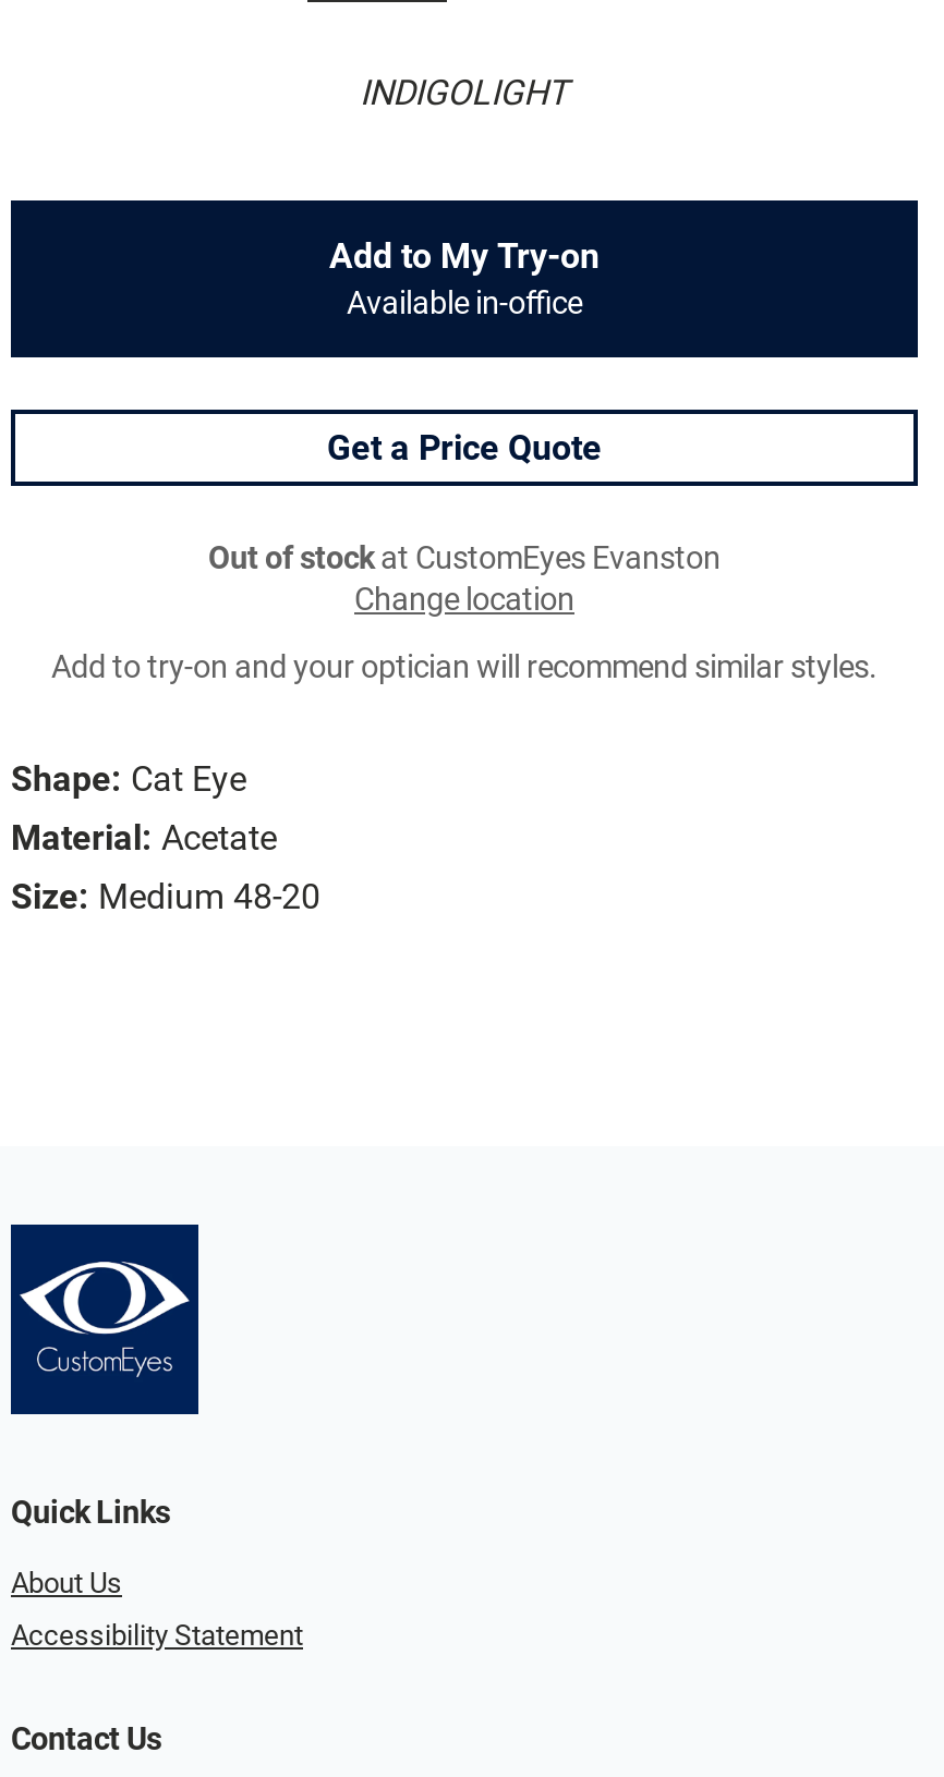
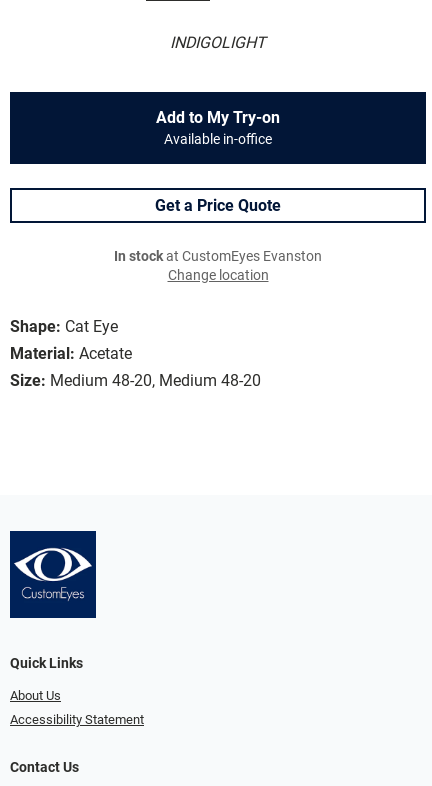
[208,541,721,578] Out of stockat CustomEyes Evanston -> [114,248,322,265] In stockat CustomEyes Evanston
[51,650,878,687] Add to try-on and your optician will recommend similar styles. -> none
[11,877,320,918] Size: Medium 48-20 -> [10,371,261,390] Size: Medium 48-20, Medium 48-20

